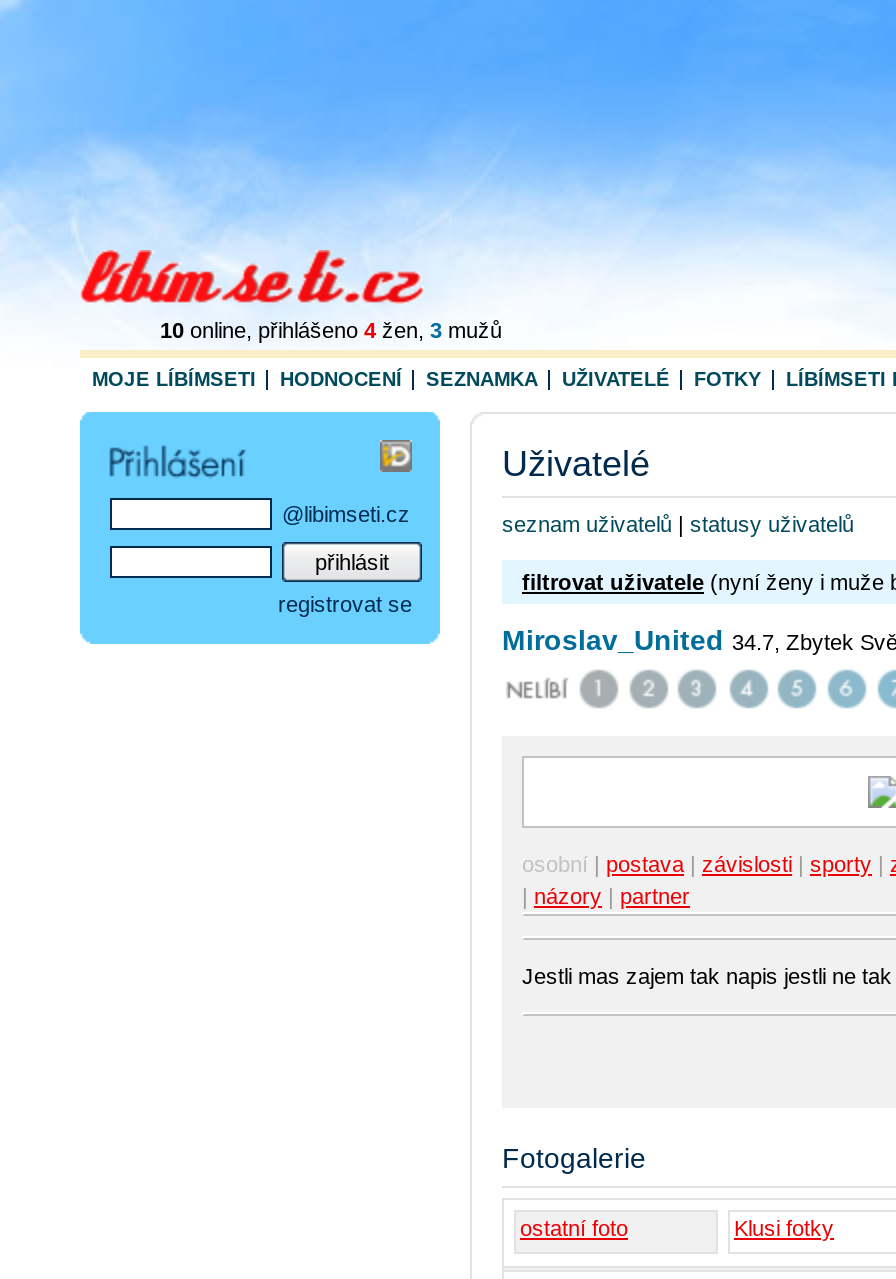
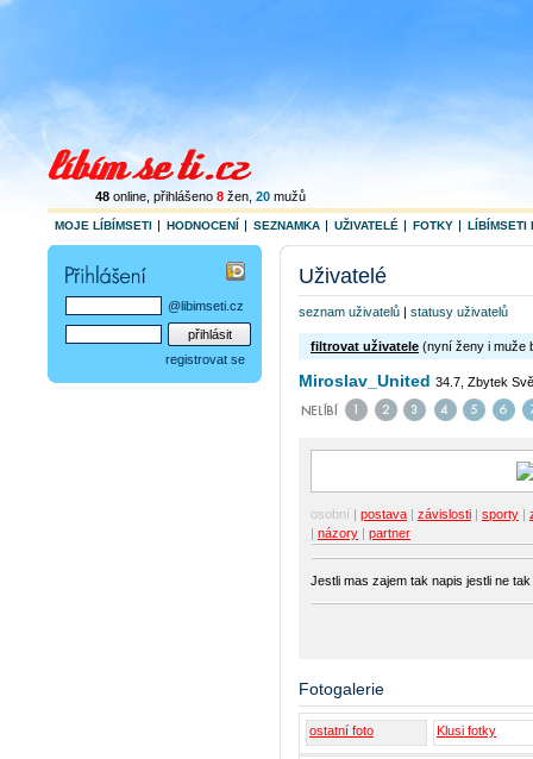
[160,318,502,342] 10 online, přihlášeno 4 žen, 3 mužů -> [95,189,306,203] 48 online, přihlášeno 8 žen, 20 mužů

